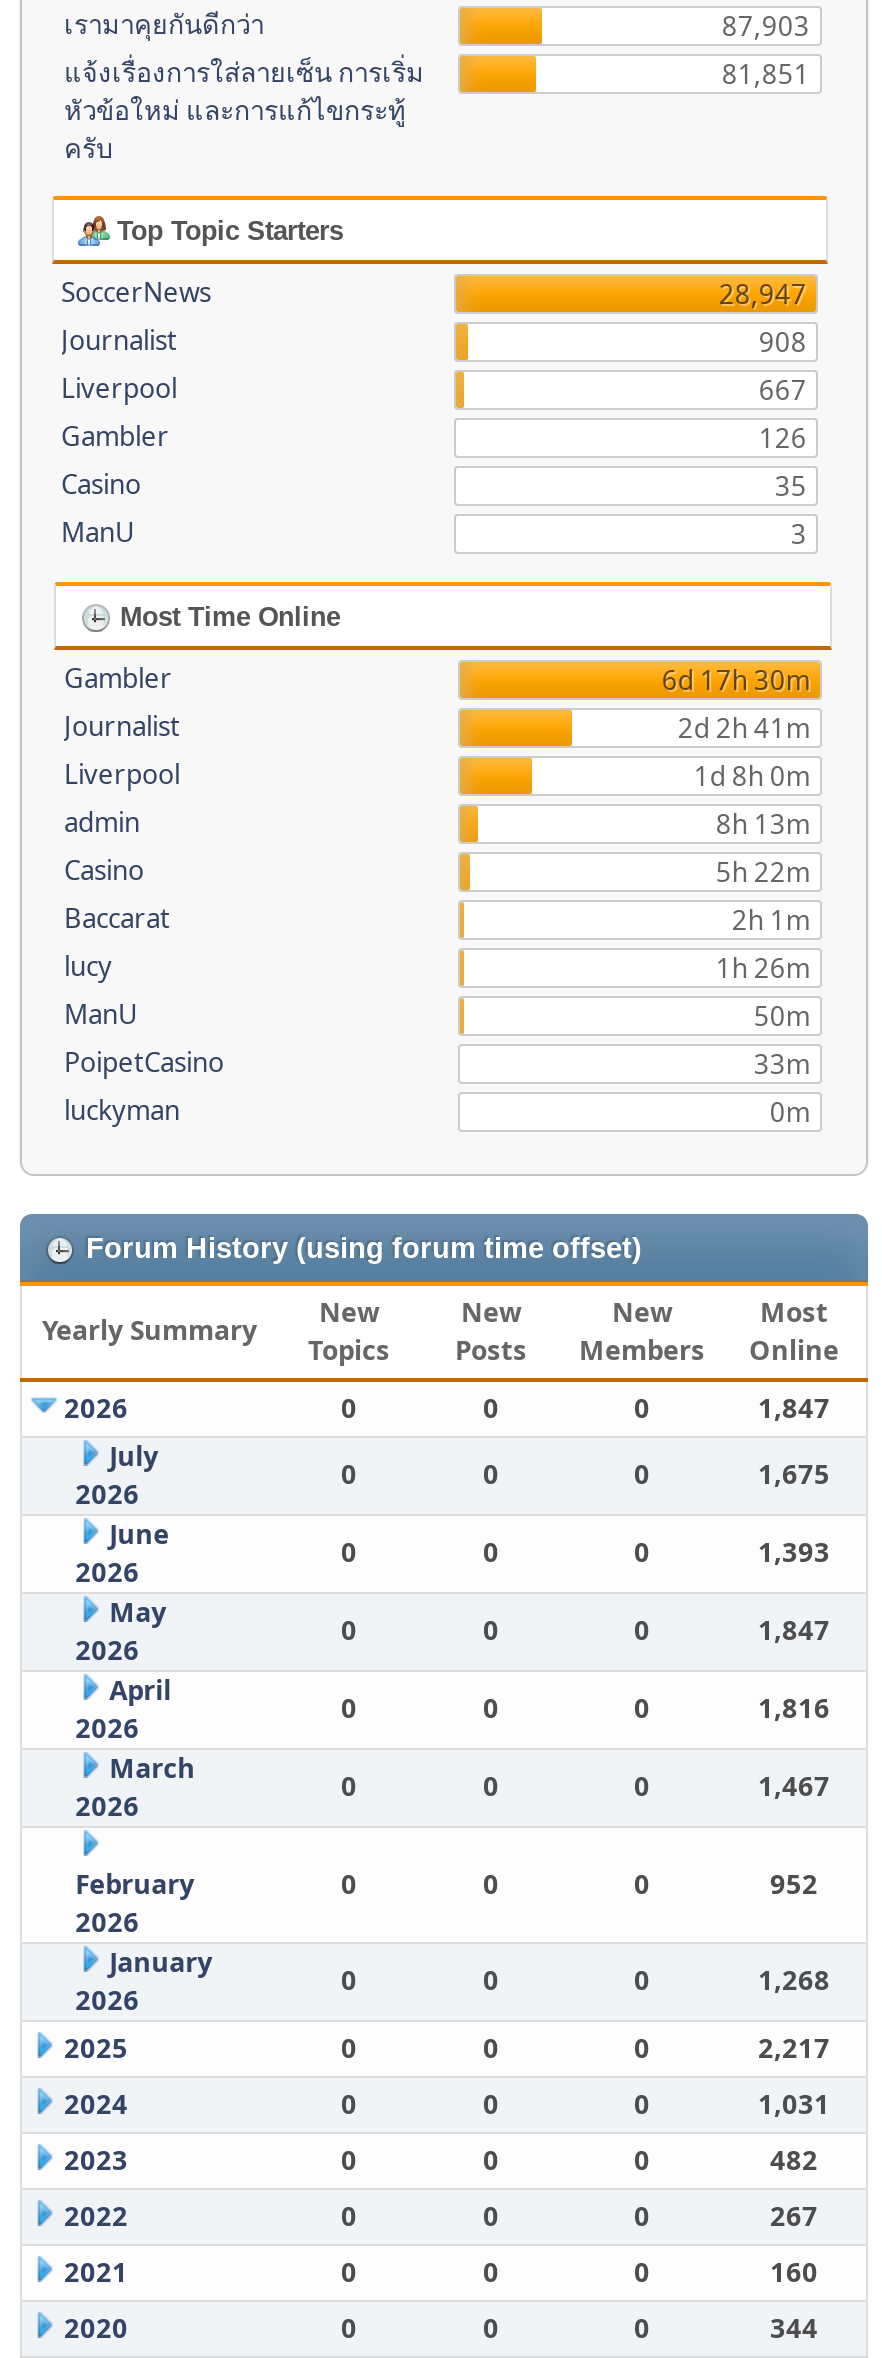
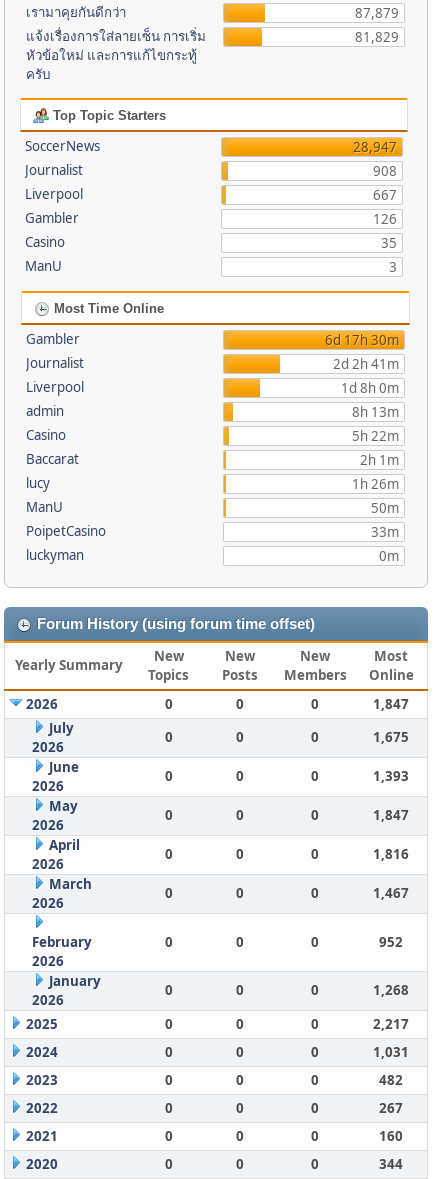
[722,8,810,44] 87,903 -> [355,4,399,22] 87,879
[722,56,810,92] 81,851 -> [355,28,399,46] 81,829

